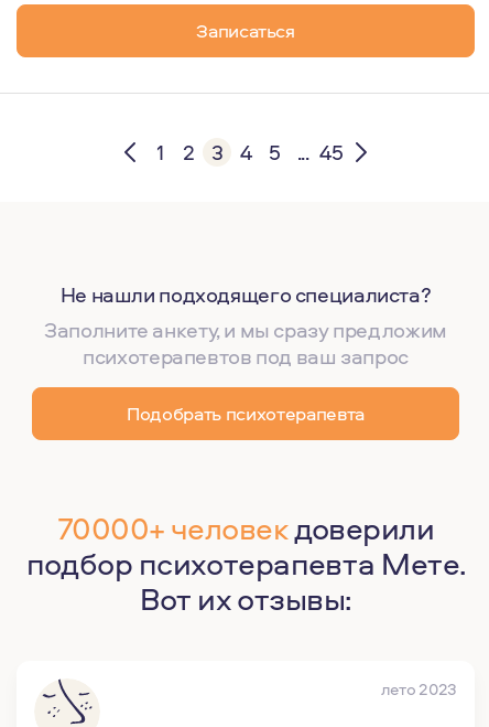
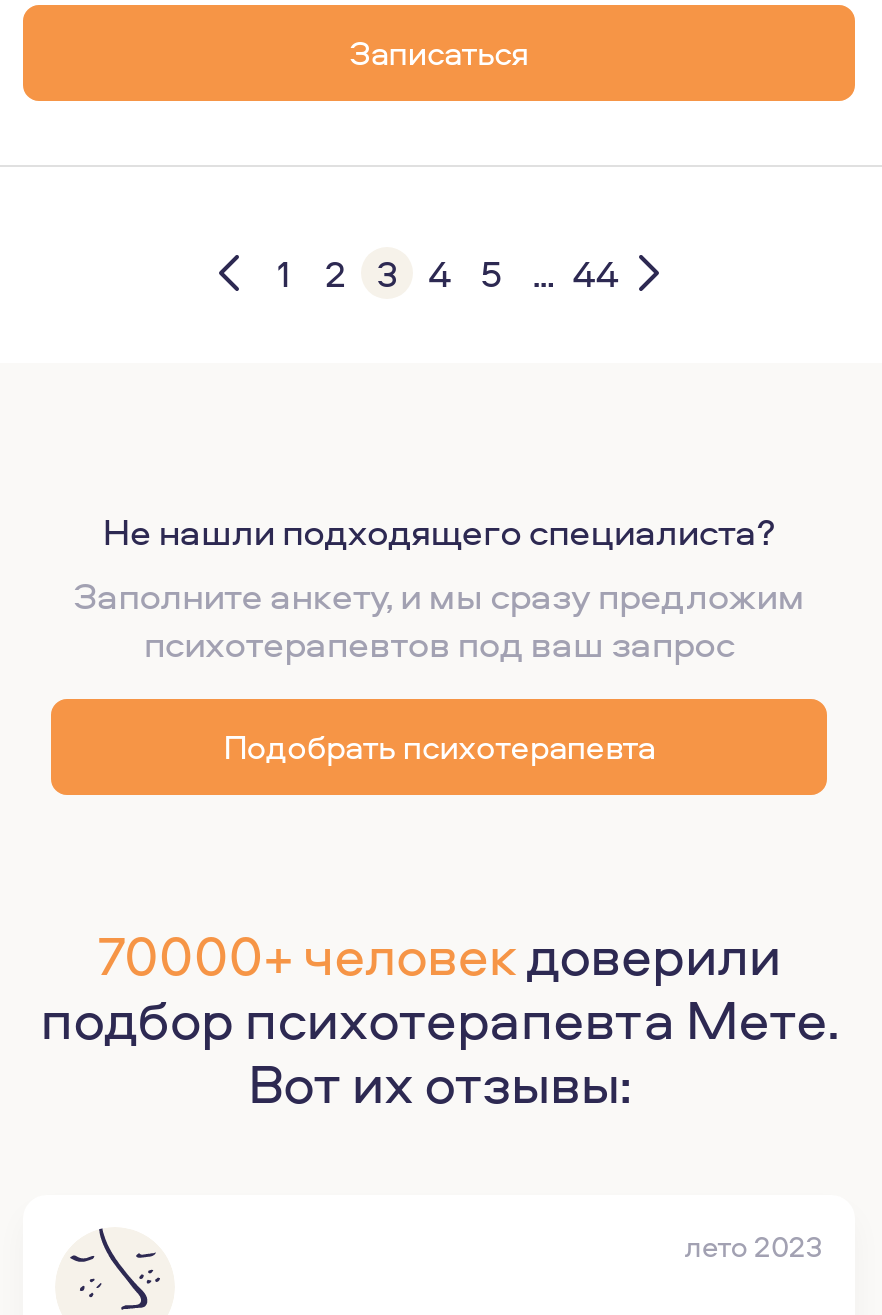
[156,138,343,167] 1 2 3 4 5 ... 45 -> [276,247,617,299] 1 2 3 4 5 ... 44

